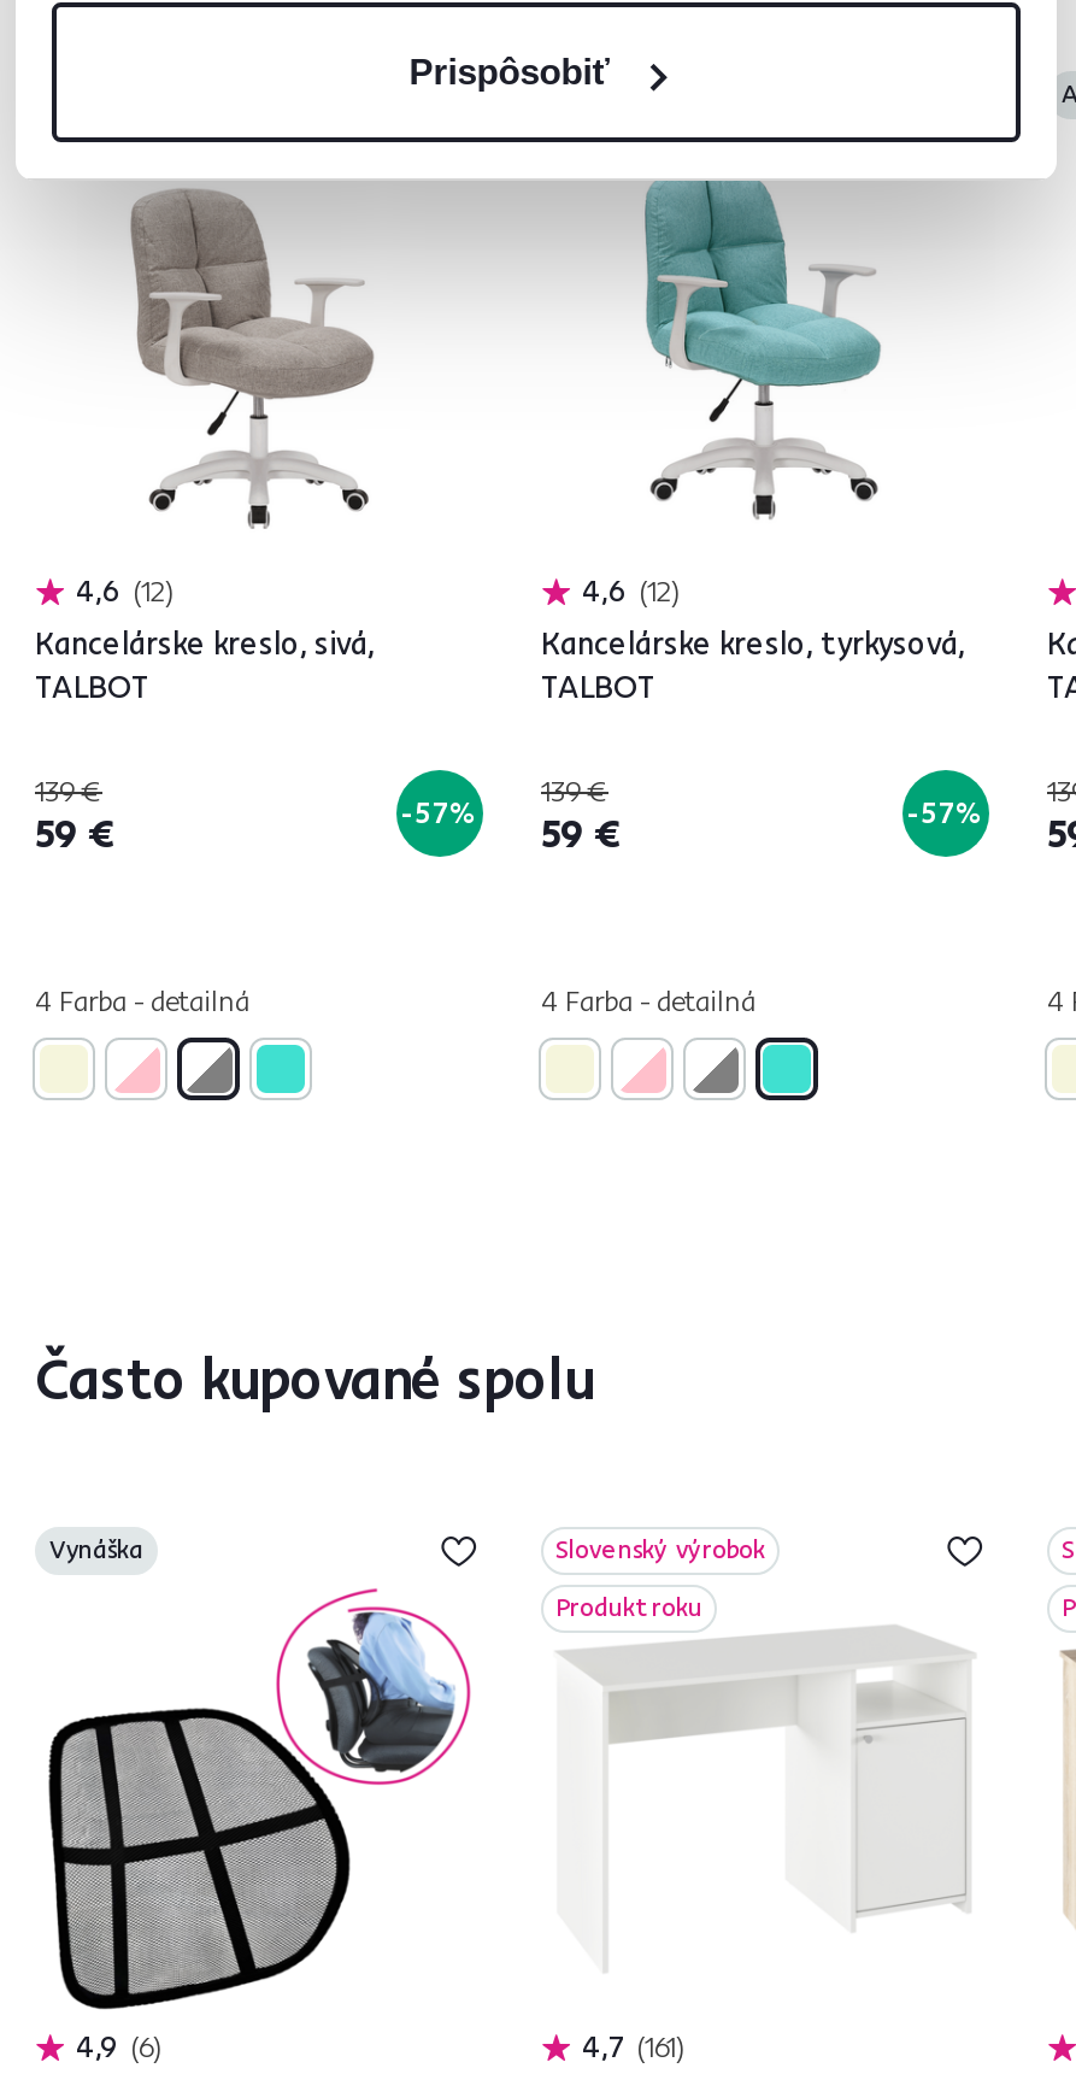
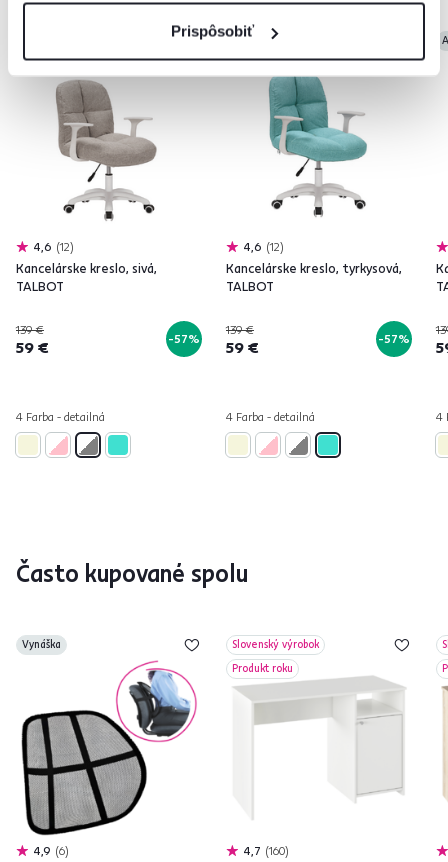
[582,2028,676,2064] 4,7 161 -> [243,843,285,858] 4,7 160

